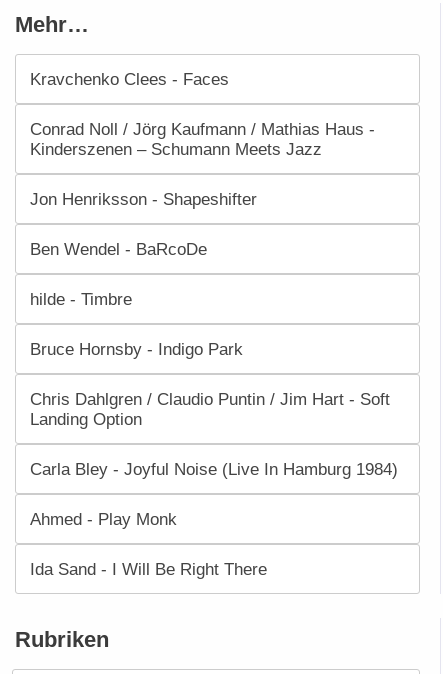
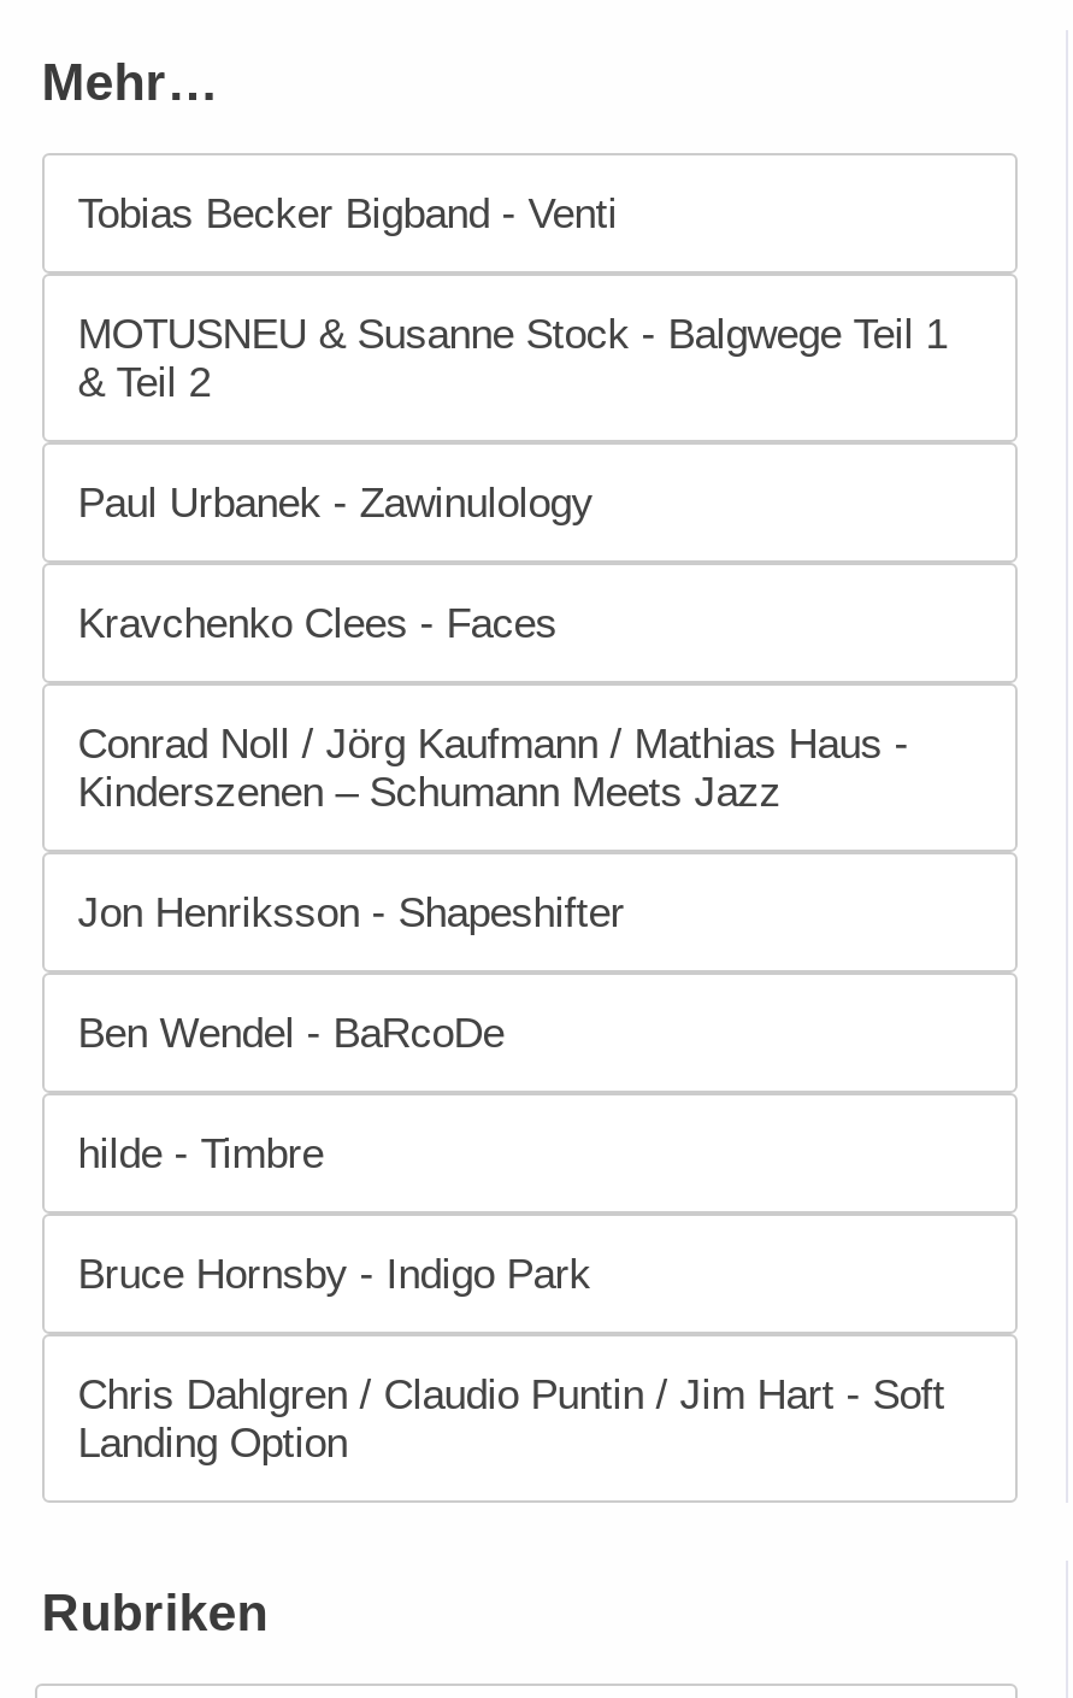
none -> [78,188,947,525] Tobias Becker Bigband - Venti | MOTUSNEU & Susanne Stock - Balgwege Teil 1 | & Teil 2 | Paul Urbanek - Zawinulology
moved [30,68,390,428] -> [78,598,945,1465]: Kravchenko Clees - Faces | Conrad Noll / Jörg Kaufmann / Mathias Haus - | Kinderszenen – Schumann Meets Jazz | ... | Chris Dahlgren / Claudio Puntin / Jim Hart - Soft | Landing Option
[30,458,398,578] Carla Bley - Joyful Noise (Live In Hamburg 1984) | Ahmed - Play Monk | Ida Sand - I Will Be Right There -> none

